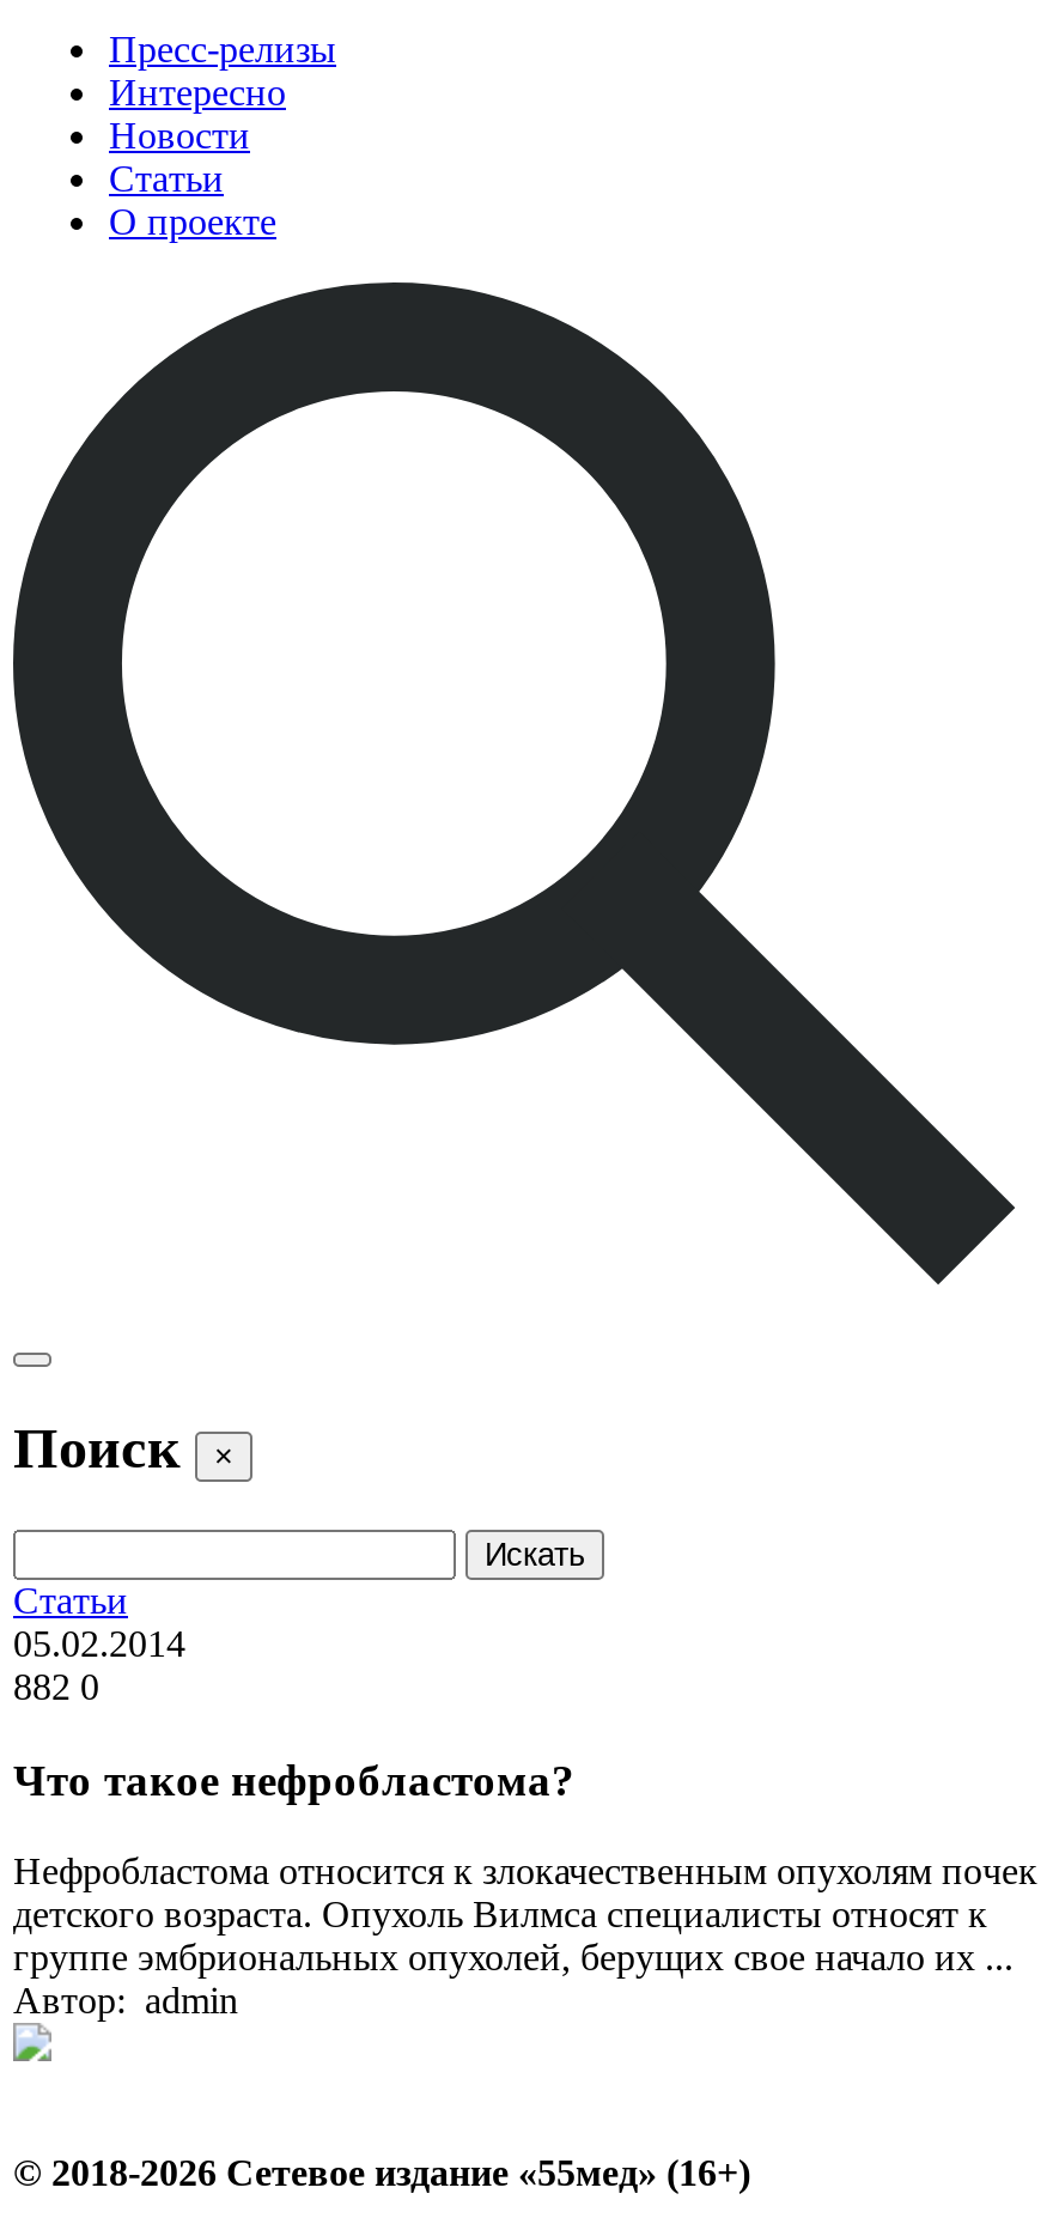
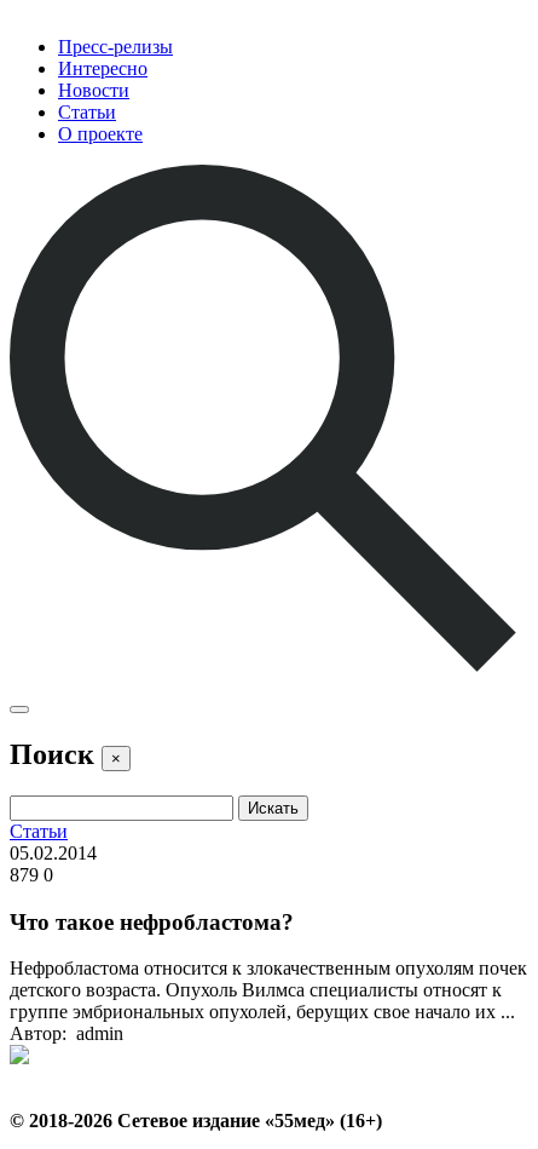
[13,1666,99,1706] 882 0 -> [10,864,53,885] 879 0

